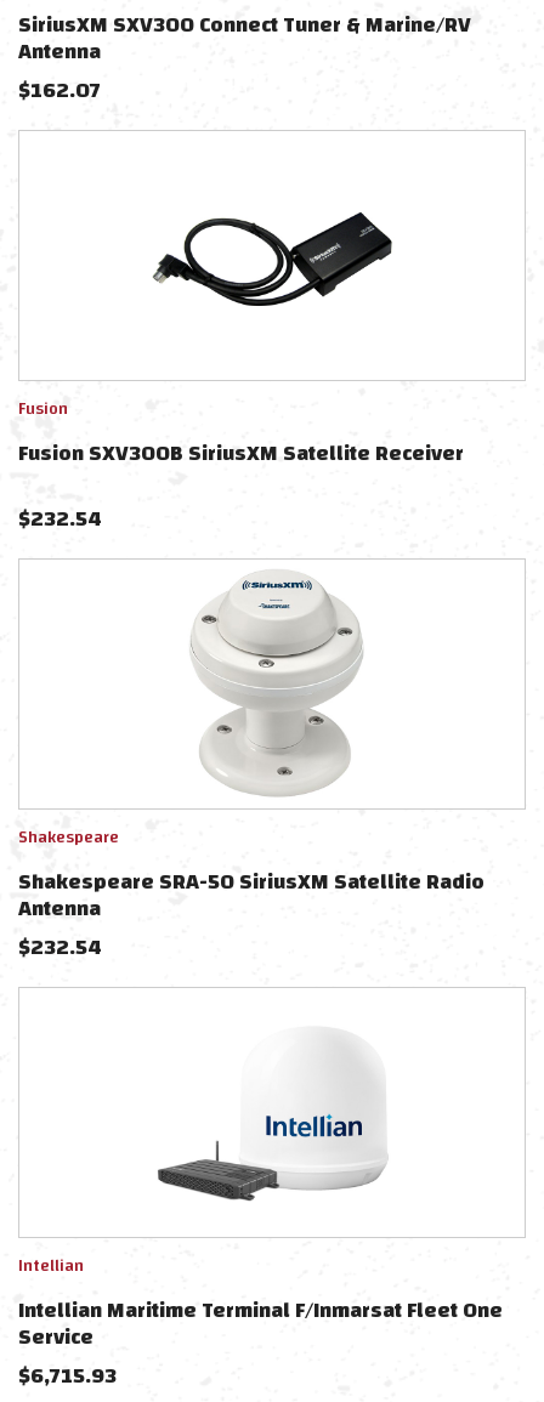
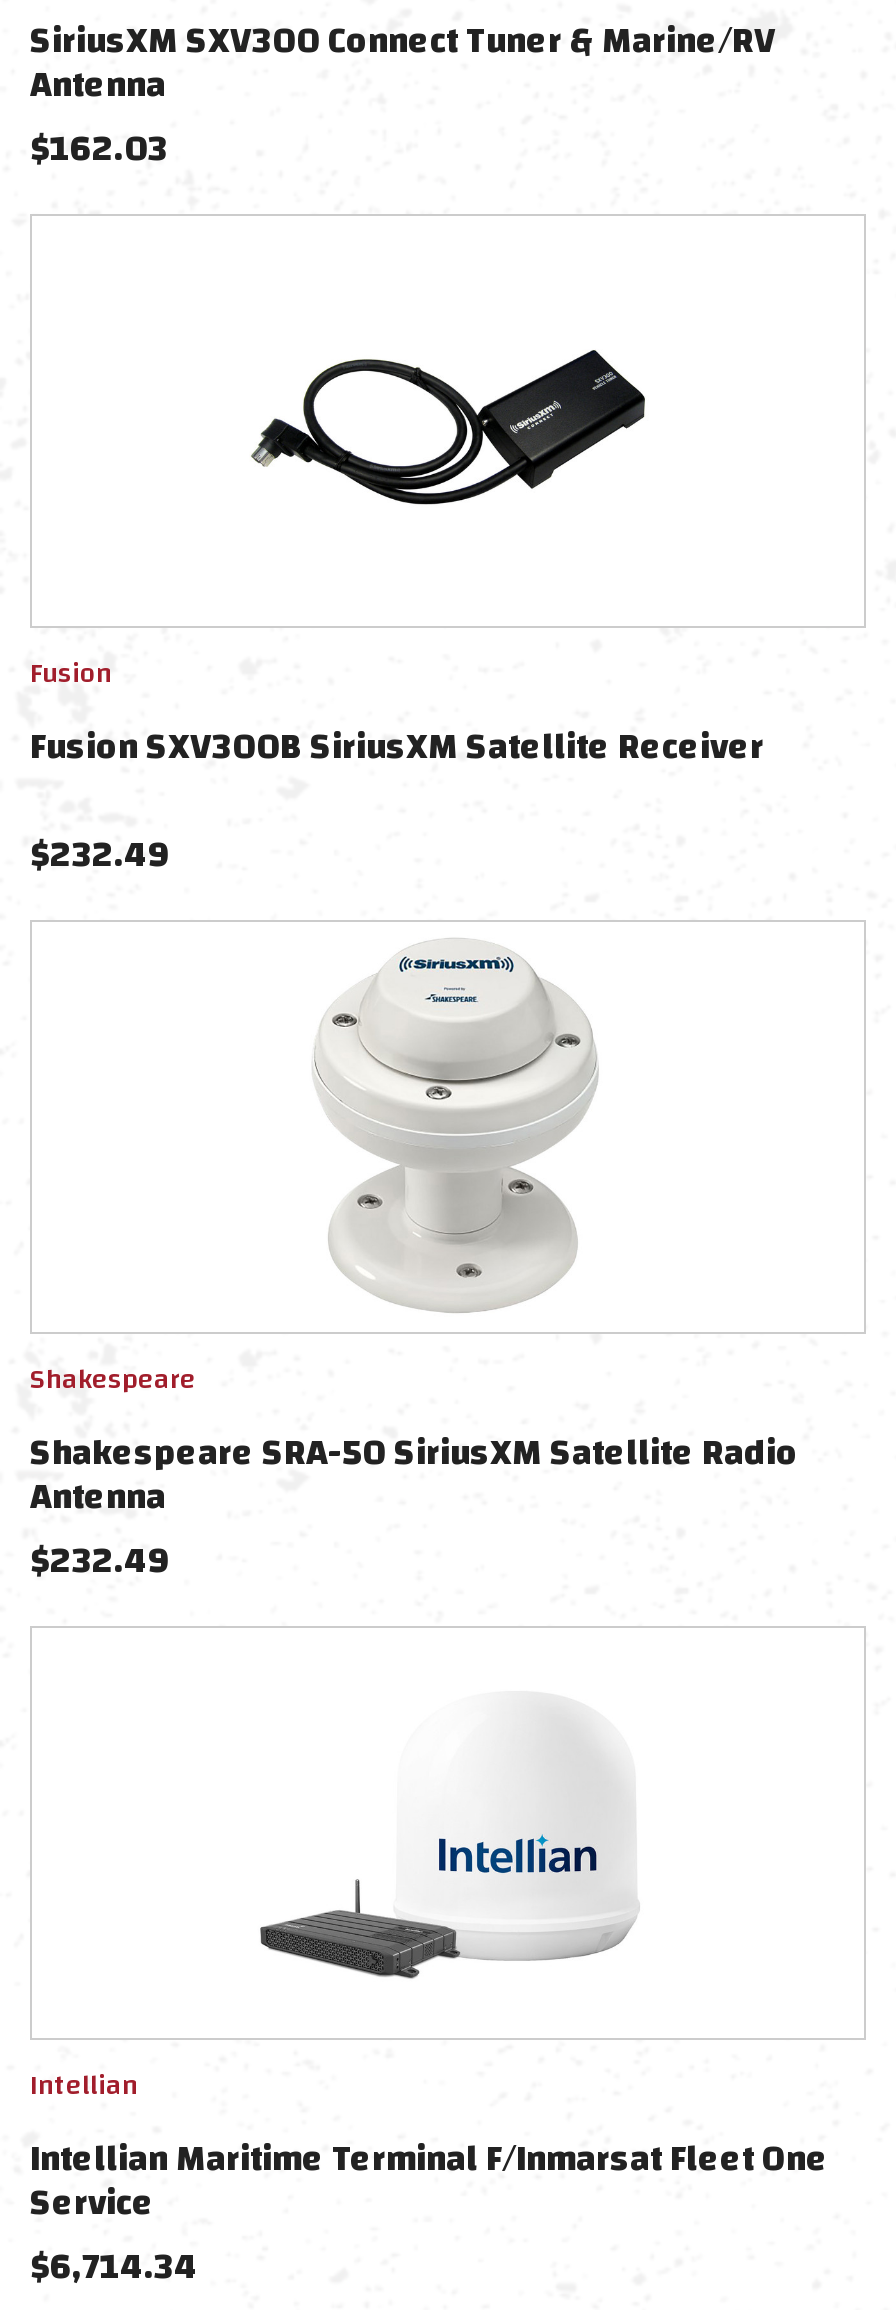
[18,70,101,110] $162.07 -> [30,116,168,182] $162.03
[18,499,102,539] $232.54 -> [30,822,170,888] $232.49
[18,927,102,967] $232.54 -> [30,1528,170,1594] $232.49
[18,1356,117,1396] $6,715.93 -> [30,2234,198,2300] $6,714.34

